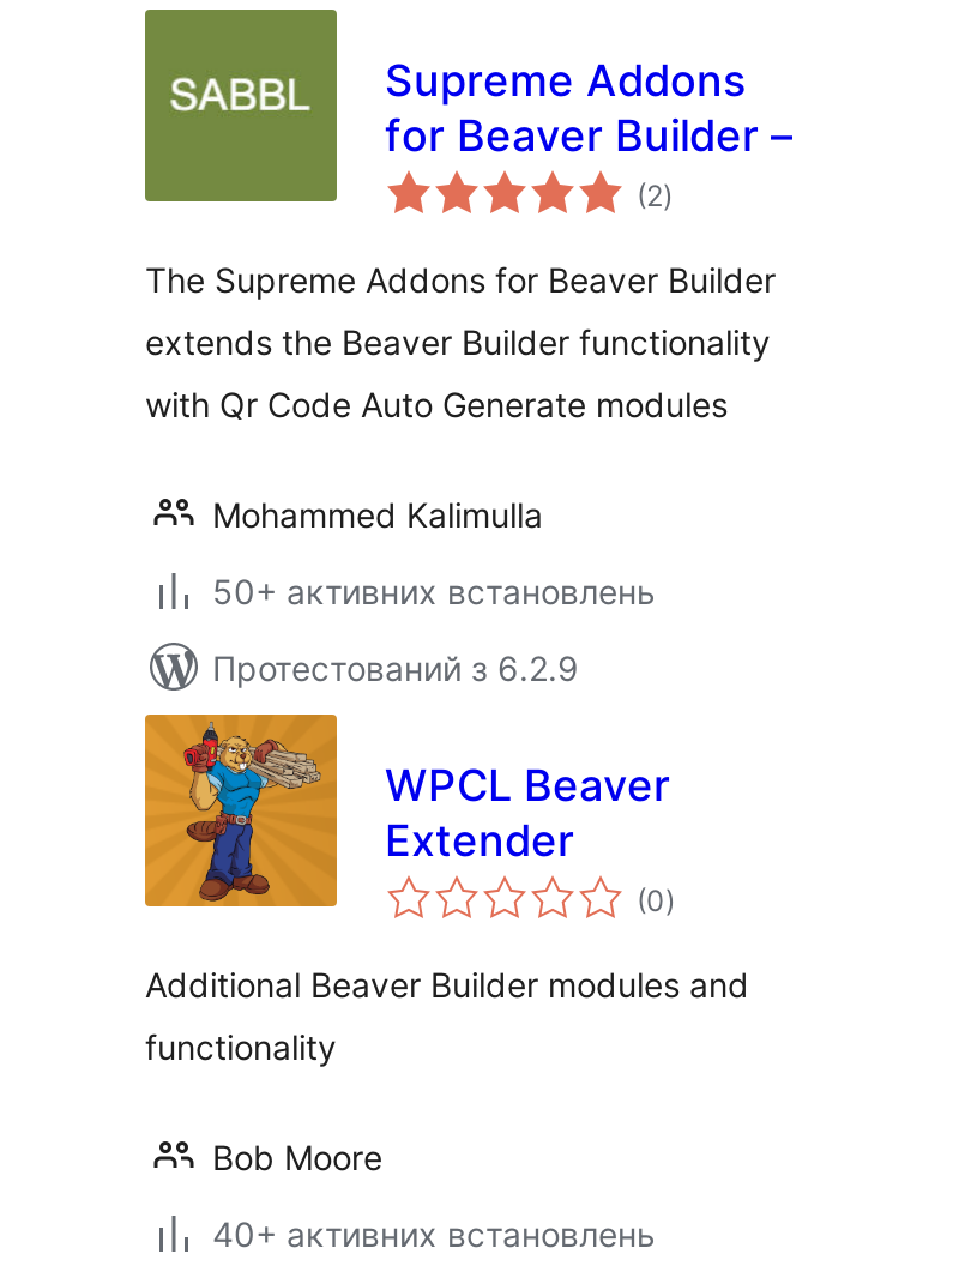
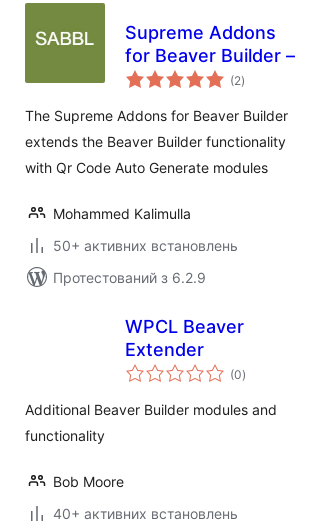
[143,712,339,909] [image] -> none

